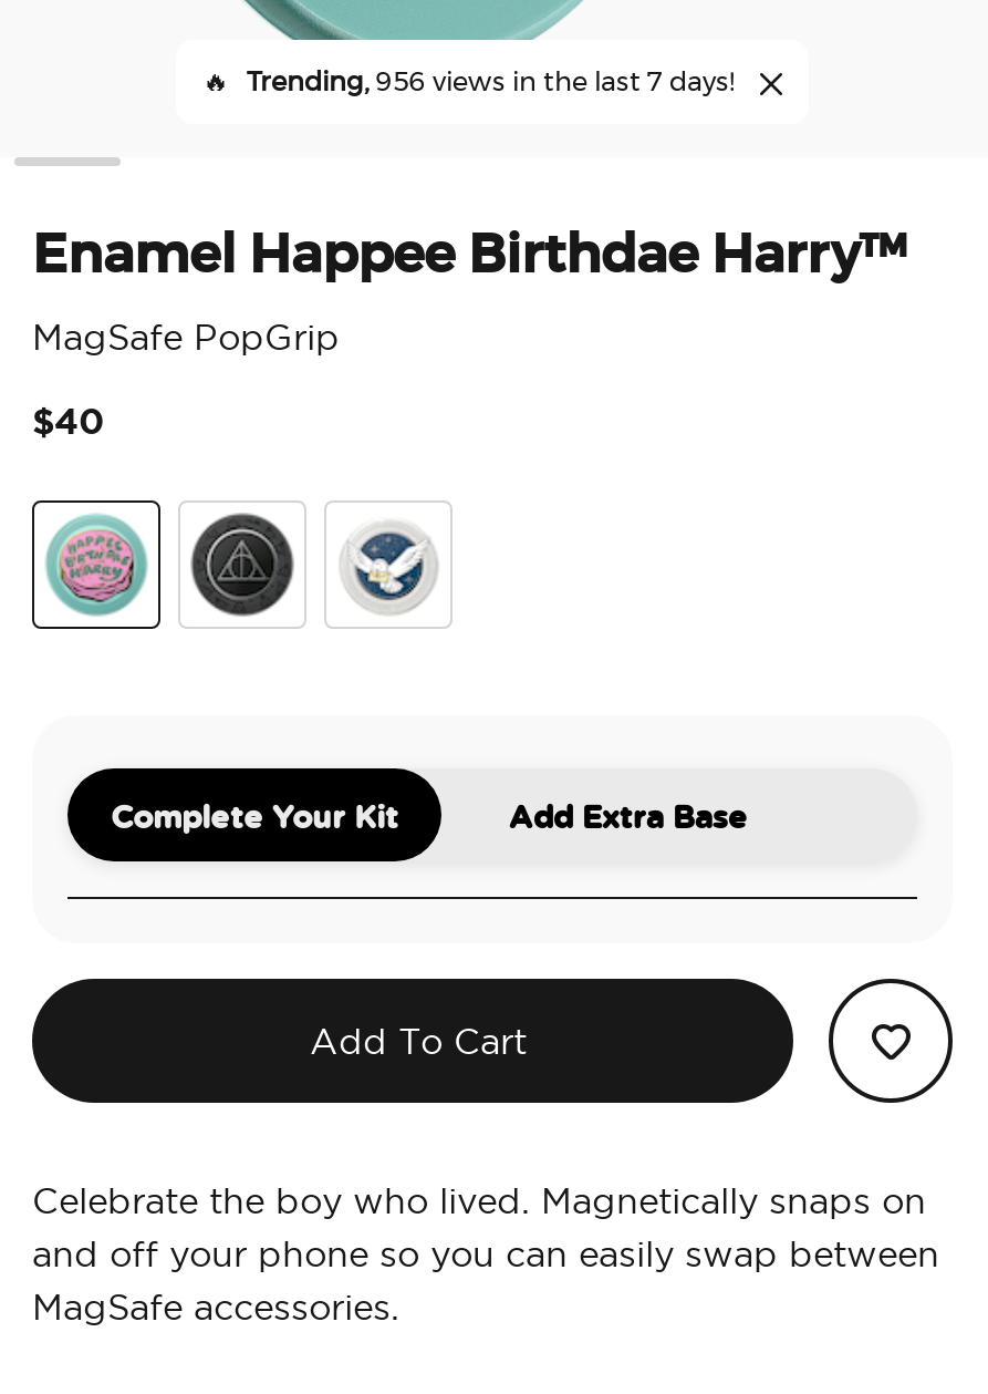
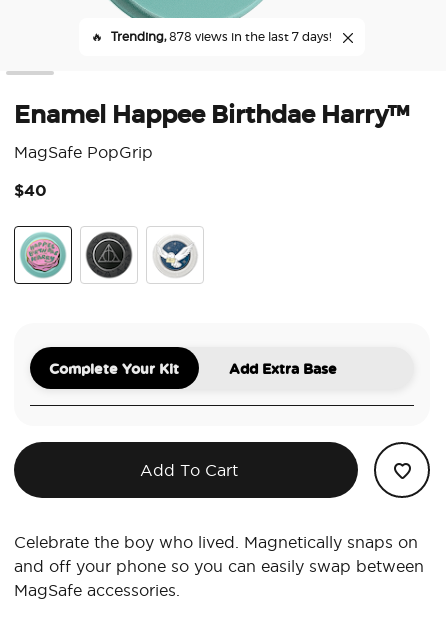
[247,69,734,95] Trending, 956 views in the last 7 days! -> [111,31,331,43] Trending, 878 views in the last 7 days!

